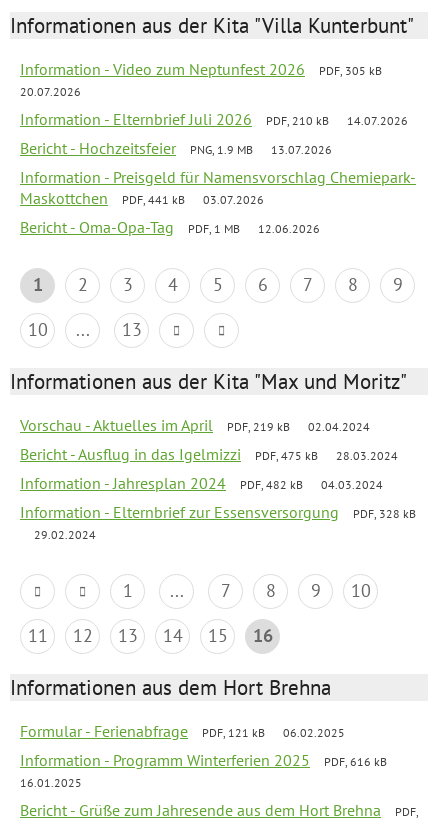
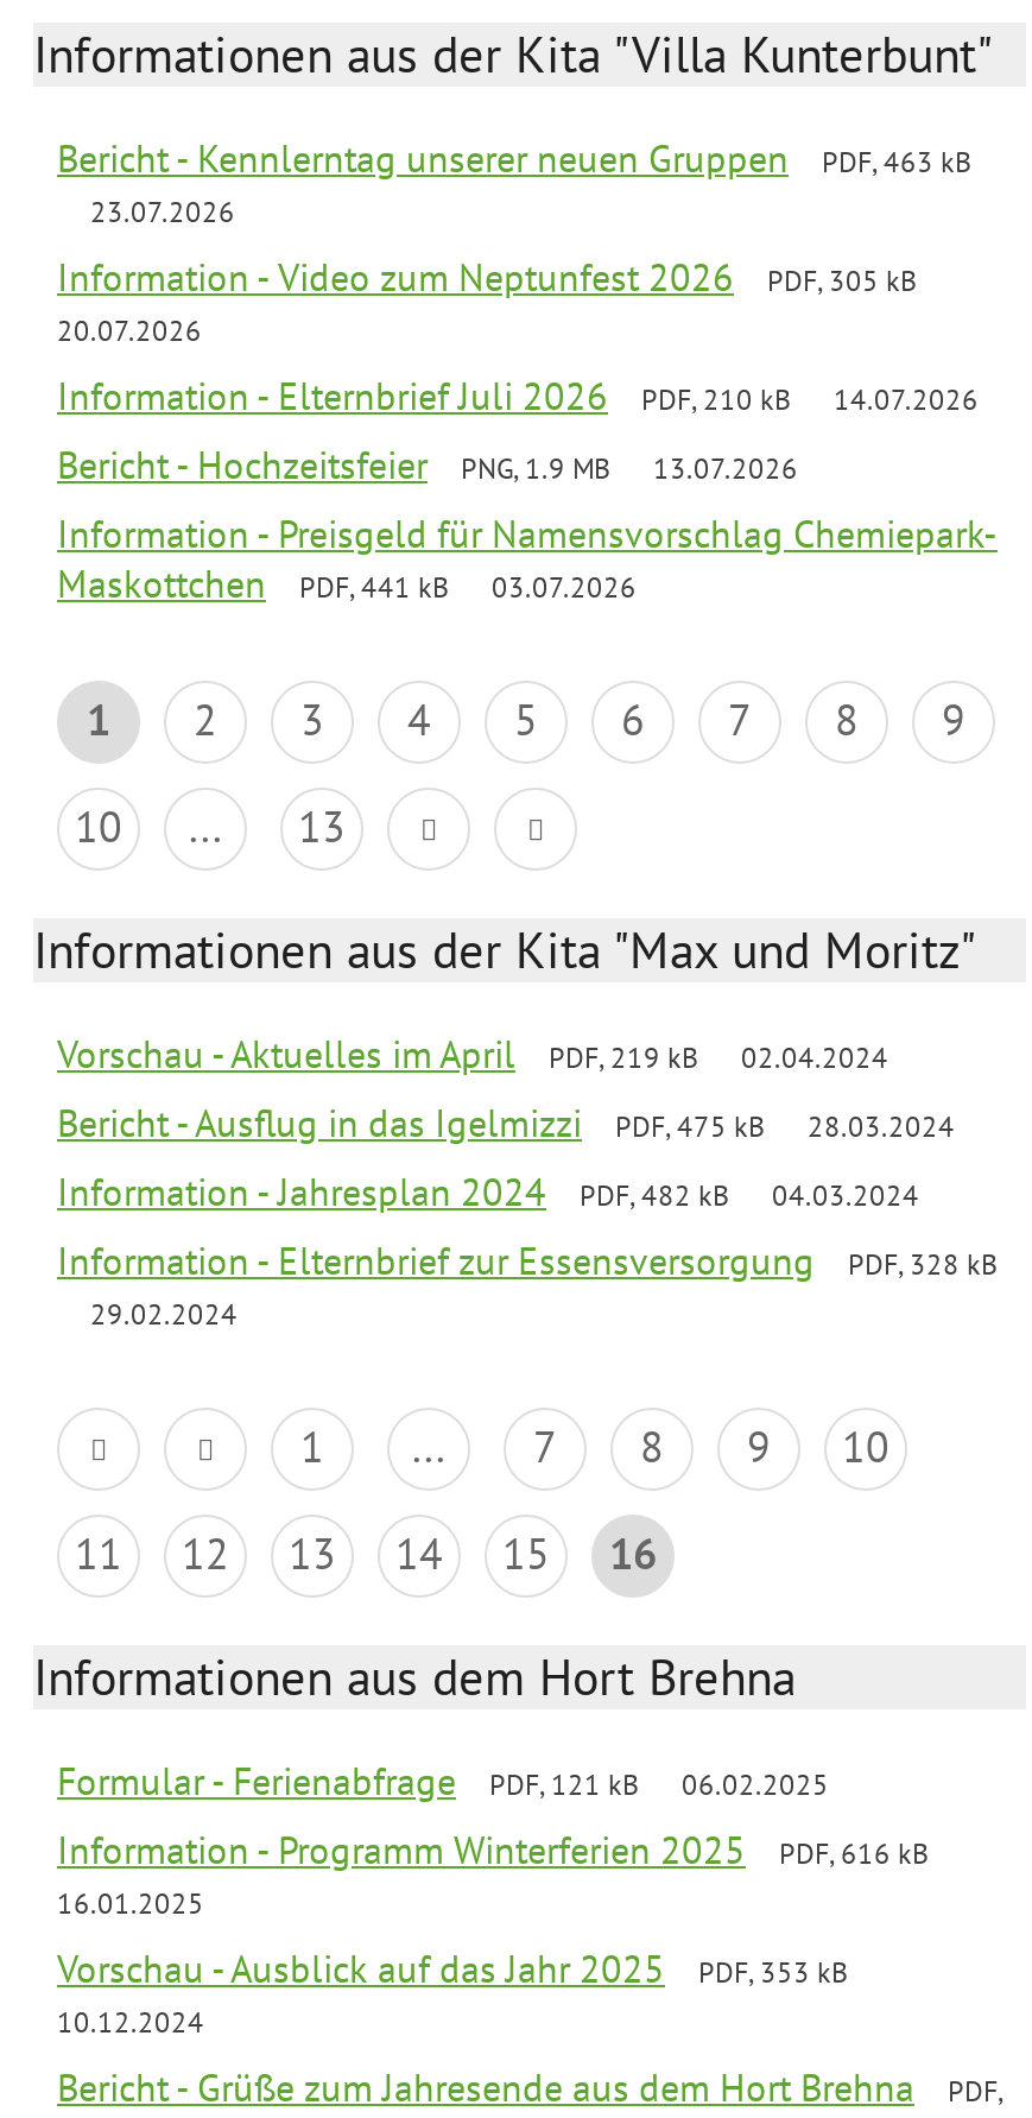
none -> [57,134,971,229] Bericht - Kennlerntag unserer neuen Gruppen | PDF, 463 kB | 23.07.2026
[20,217,320,237] Bericht - Oma-Opa-Tag | PDF, 1 MB | 12.06.2026 -> none
none -> [57,1945,848,2040] Vorschau - Ausblick auf das Jahr 2025 | PDF, 353 kB | 10.12.2024

